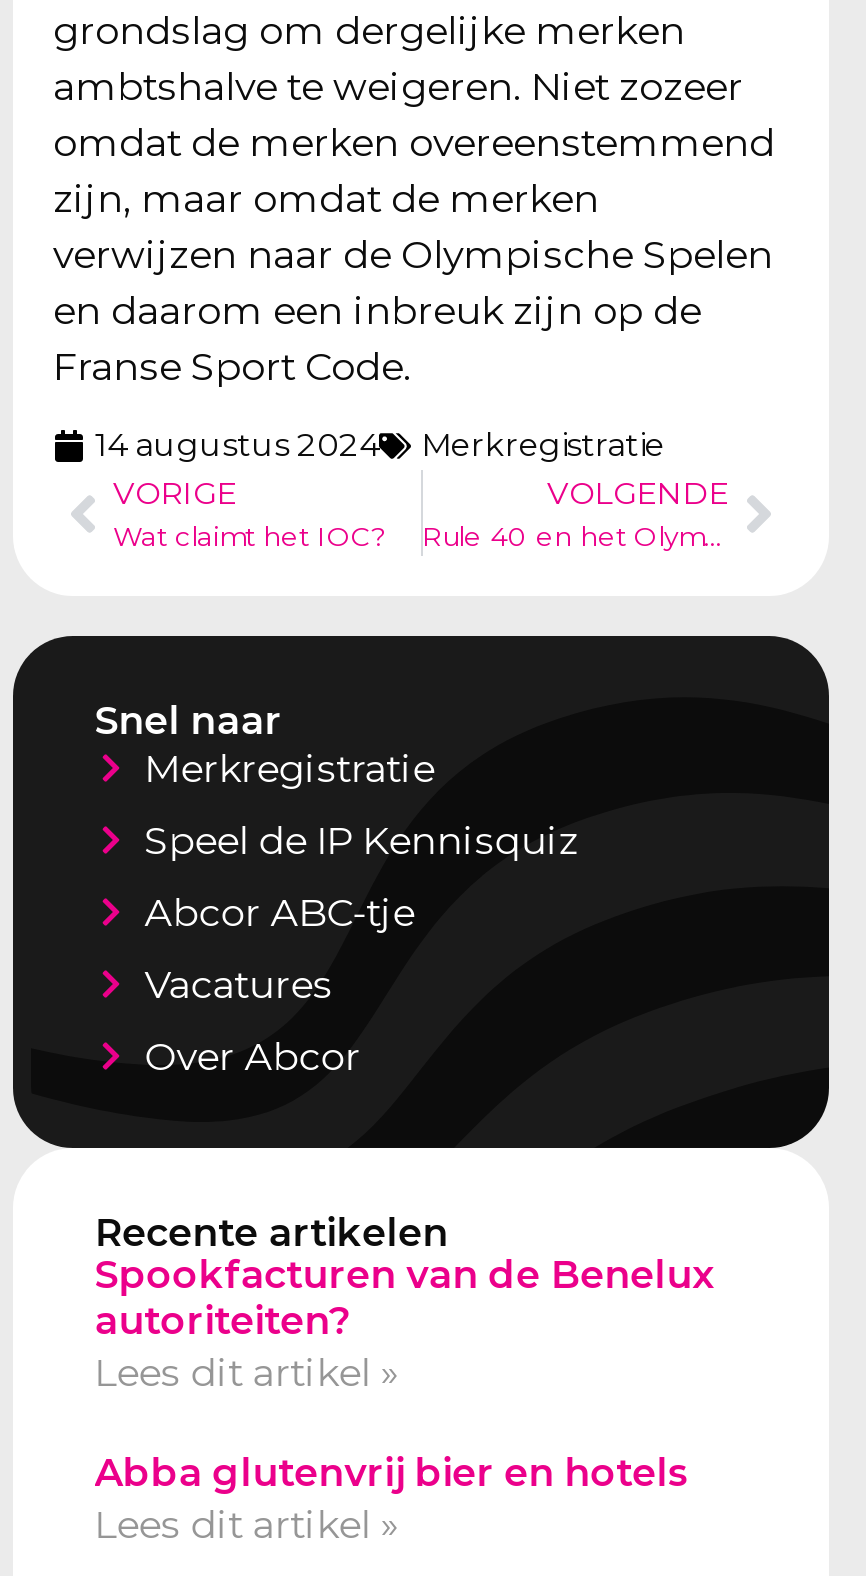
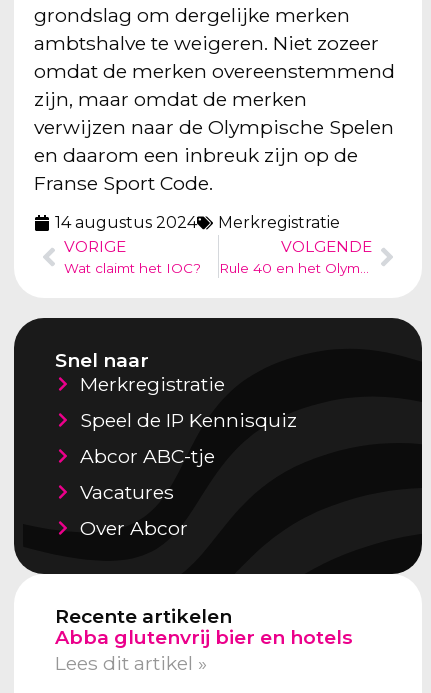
[95,1250,715,1396] Spookfacturen van de Benelux | autoriteiten? | Lees dit artikel » -> none

